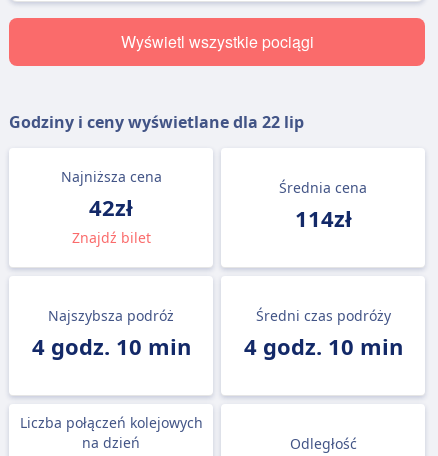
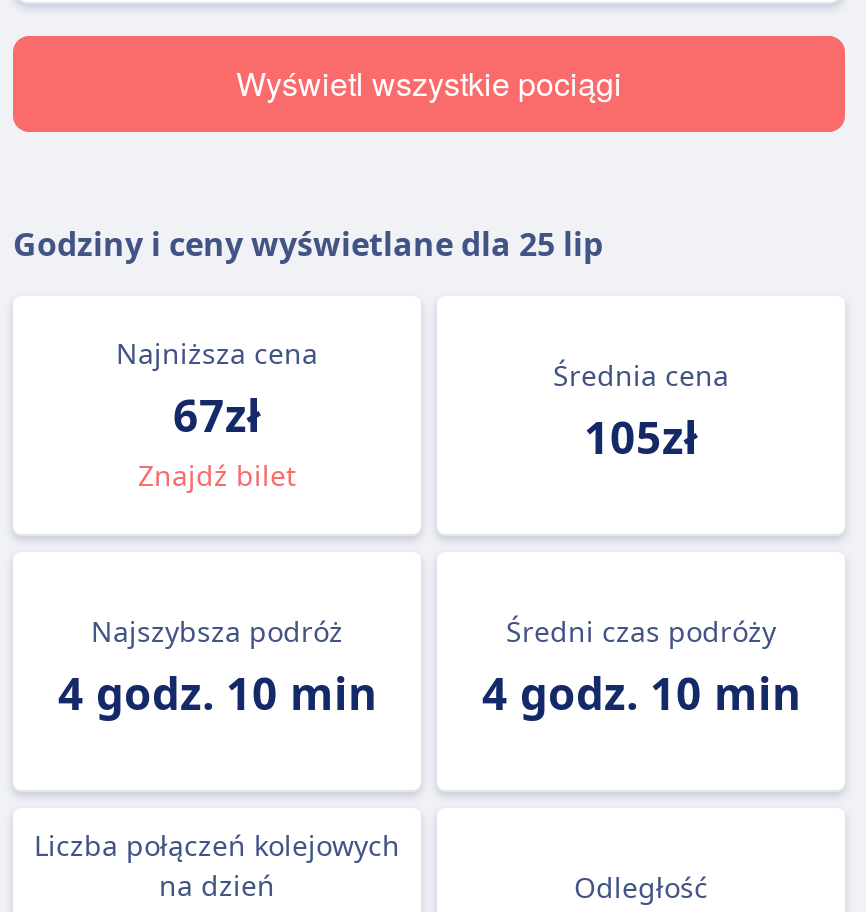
[9,111,304,133] Godziny i ceny wyświetlane dla 22 lip -> [13,222,603,266] Godziny i ceny wyświetlane dla 25 lip
[89,192,133,222] 42zł -> [173,384,261,444] 67zł
[294,203,351,233] 114zł -> [584,406,698,466] 105zł

